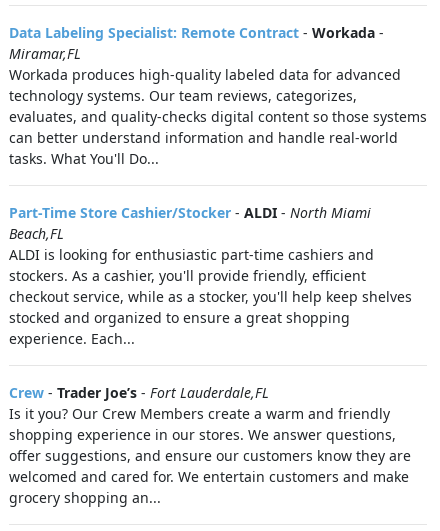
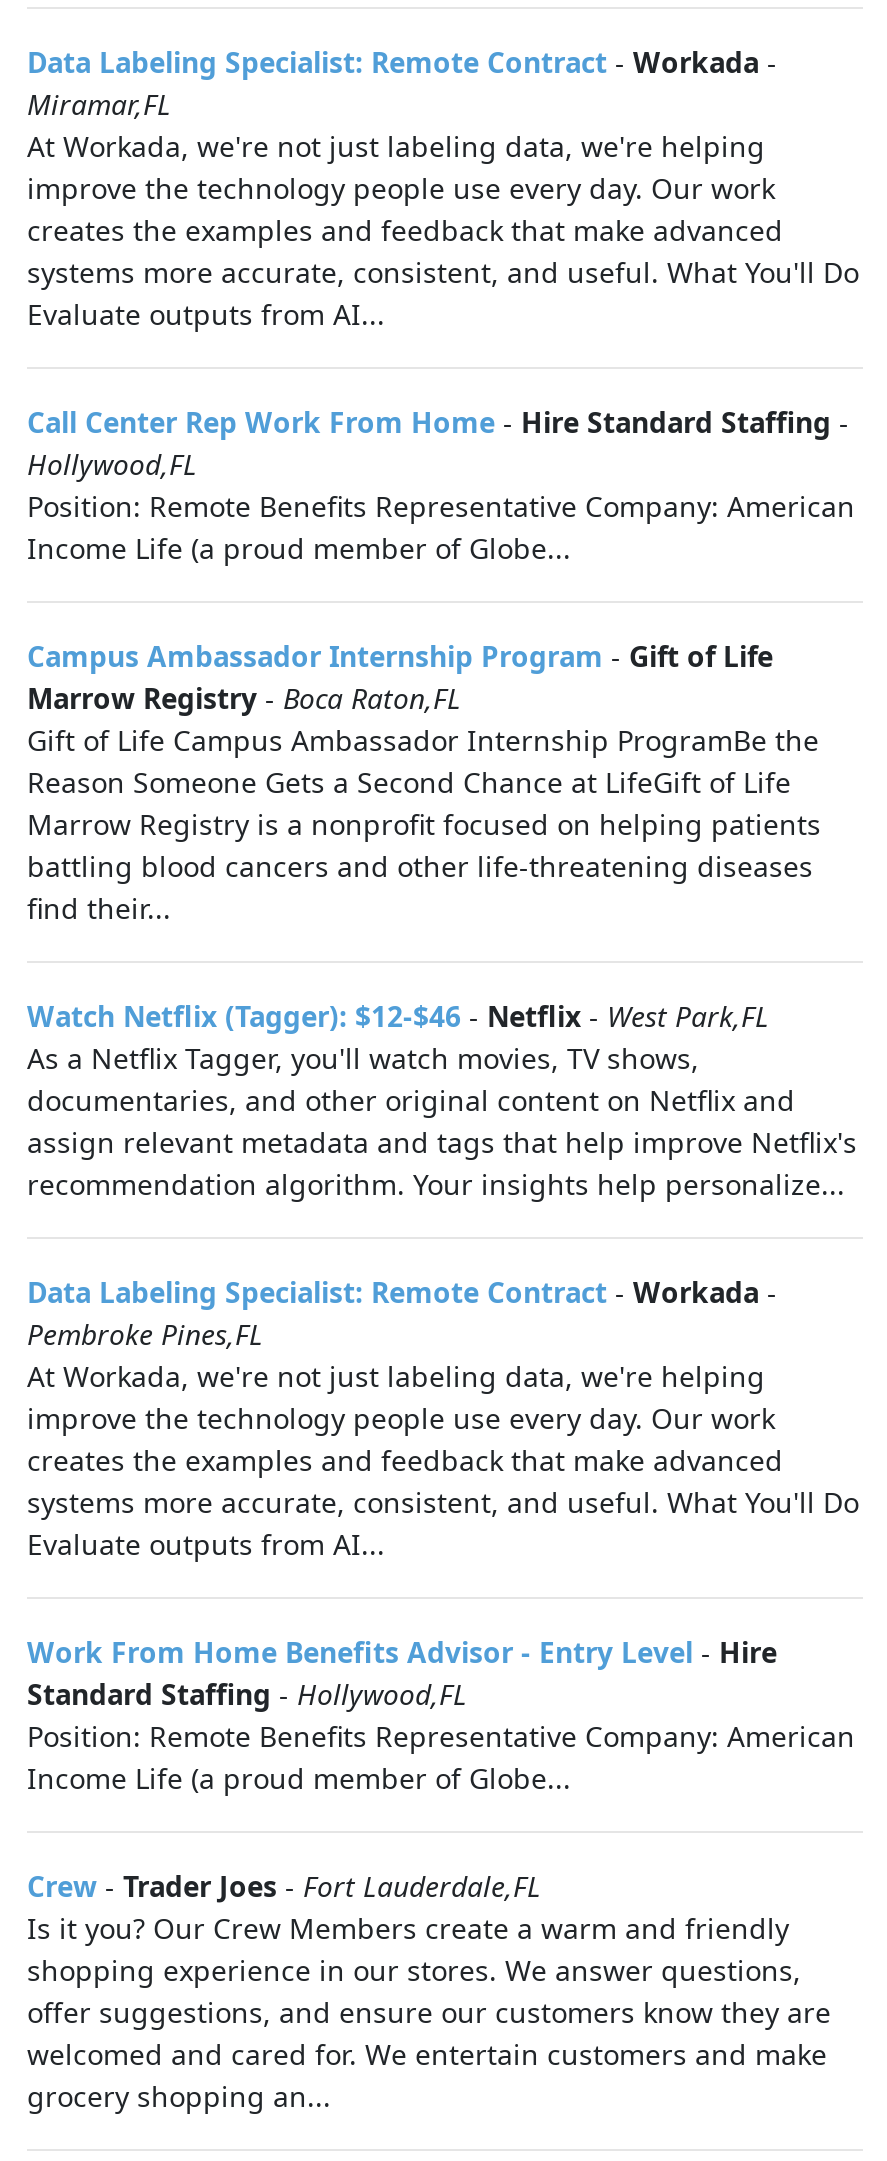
[9,65,427,402] Workada produces high-quality labeled data for advanced | technology systems. Our team reviews, categorizes, | evaluates, and quality-checks digital content so those systems | can better understand information and handle real-world | tasks. What You'll Do... | Part-Time Store Cashier/Stocker - ALDI - North Miami | Beach,FL | ALDI is looking for enthusiastic part-time cashiers and | stockers. As a cashier, you'll provide friendly, efficient | checkout service, while as a stocker, you'll help keep shelves | stocked and organized to ensure a great shopping | experience. Each... | Crew - Trader Joe’s - Fort Lauderdale,FL -> [27,127,859,1905] At Workada, we're not just labeling data, we're helping | improve the technology people use every day. Our work | creates the examples and feedback that make advanced | systems more accurate, consistent, and useful. What You'll Do | Evaluate outputs from AI... | Call Center Rep Work From Home - Hire Standard Staffing - | Hollywood,FL | Position: Remote Benefits Representative Company: American | Income Life (a proud member of Globe... | Campus Ambassador Internship Program - Gift of Life | Marrow Registry - Boca Raton,FL | Gift of Life Campus Ambassador Internship ProgramBe the | Reason Someone Gets a Second Chance at LifeGift of Life | Marrow Registry is a nonprofit focused on helping patients | battling blood cancers and other life‑threatening diseases | find their... | Watch Netflix (Tagger): $12-$46 - Netflix - West Park,FL | As a Netflix Tagger, you'll watch movies, TV shows, | documentaries, and other original content on Netflix and | assign relevant metadata and tags that help improve Netflix's | recommendation algorithm. Your insights help personalize... | Data Labeling Specialist: Remote Contract - Workada - | Pembroke Pines,FL | At Workada, we're not just labeling data, we're helping | improve the technology people use every day. Our work | creates the examples and feedback that make advanced | systems more accurate, consistent, and useful. What You'll Do | Evaluate outputs from AI... | Work From Home Benefits Advisor - Entry Level - Hire | Standard Staffing - Hollywood,FL | Position: Remote Benefits Representative Company: American | Income Life (a proud member of Globe... | Crew - Trader Joes - Fort Lauderdale,FL

